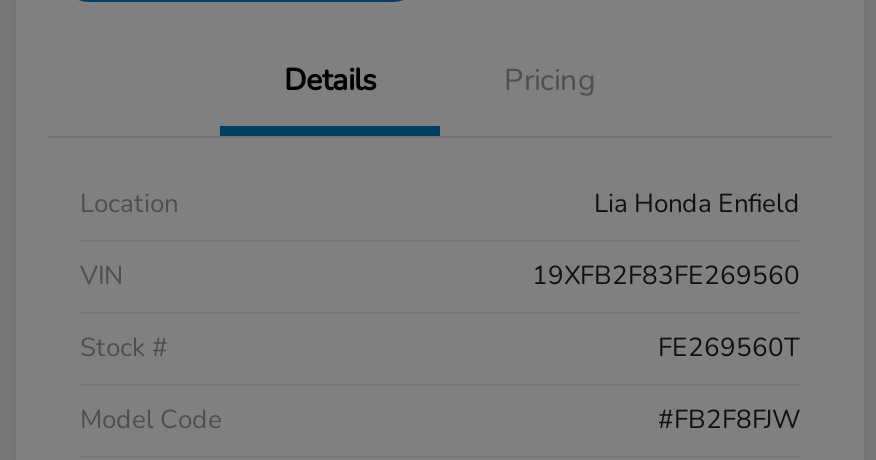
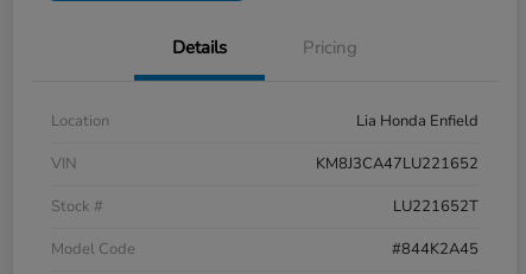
[532,258,800,294] 19XFB2F83FE269560 -> [316,153,479,175] KM8J3CA47LU221652
[658,330,800,366] FE269560T -> [393,196,479,217] LU221652T
[658,402,800,438] #FB2F8FJW -> [392,239,479,260] #844K2A45

